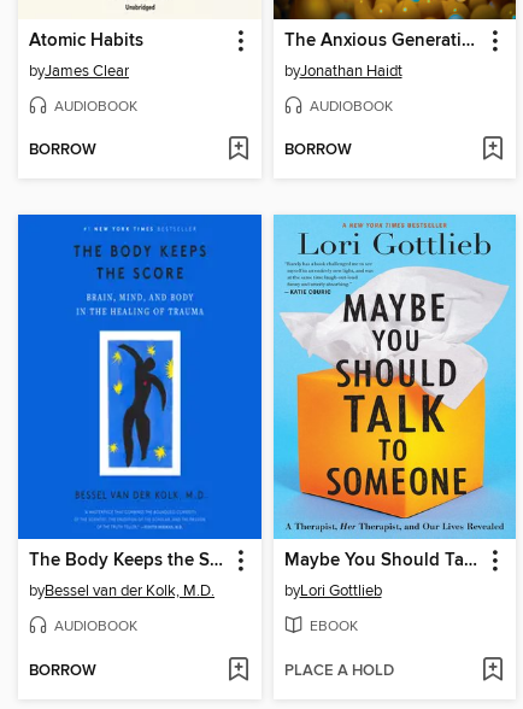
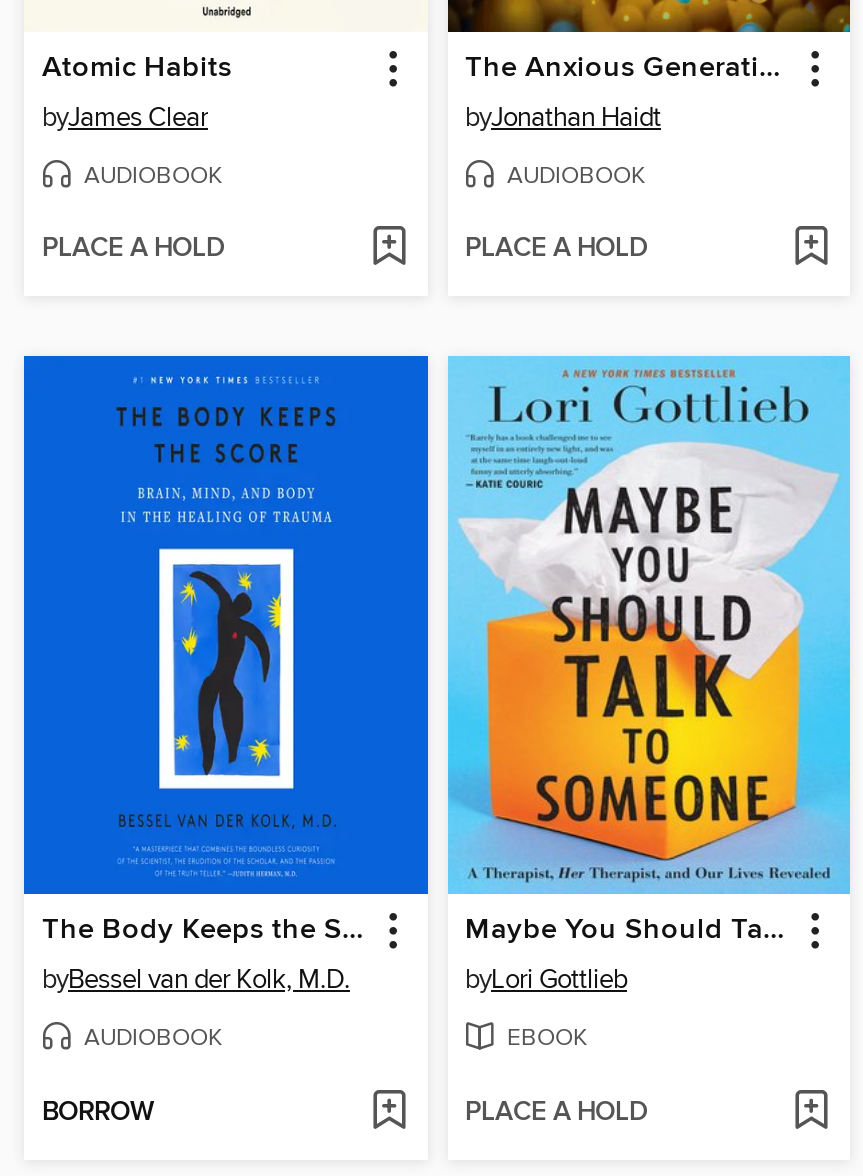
[29,140,96,161] BORROW -> [42,233,224,267] PLACE A HOLD
[284,140,351,161] BORROW -> [465,233,647,267] PLACE A HOLD

